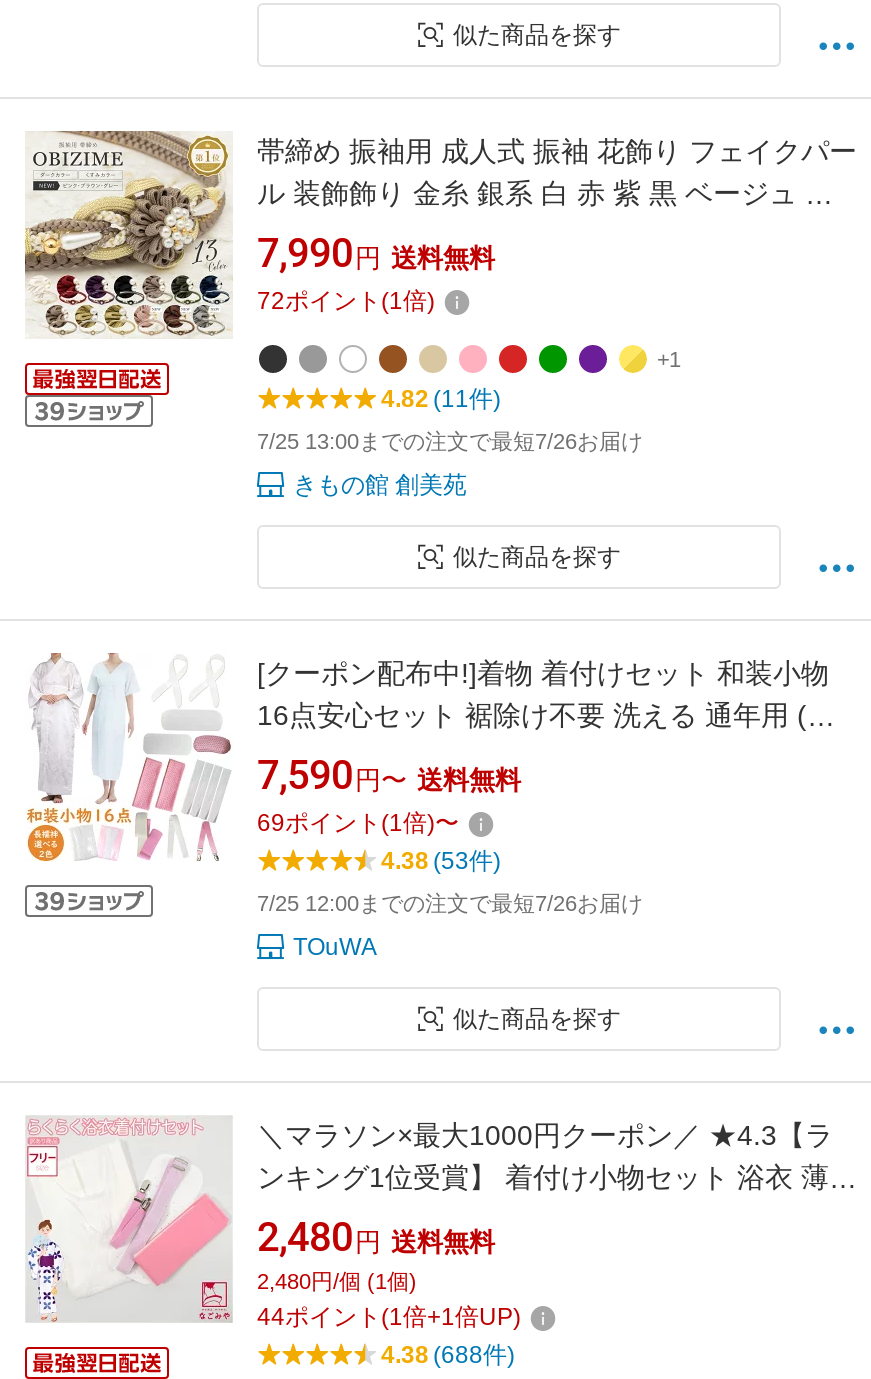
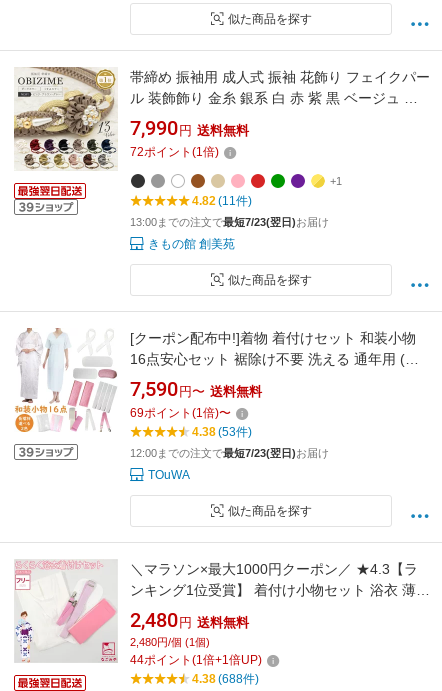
[257,430,643,454] 7/25 13:00までの注文で最短7/26お届け -> [130,216,329,228] 13:00までの注文で最短7/23(翌日)お届け
[257,892,643,916] 7/25 12:00までの注文で最短7/26お届け -> [130,447,329,459] 12:00までの注文で最短7/23(翌日)お届け

